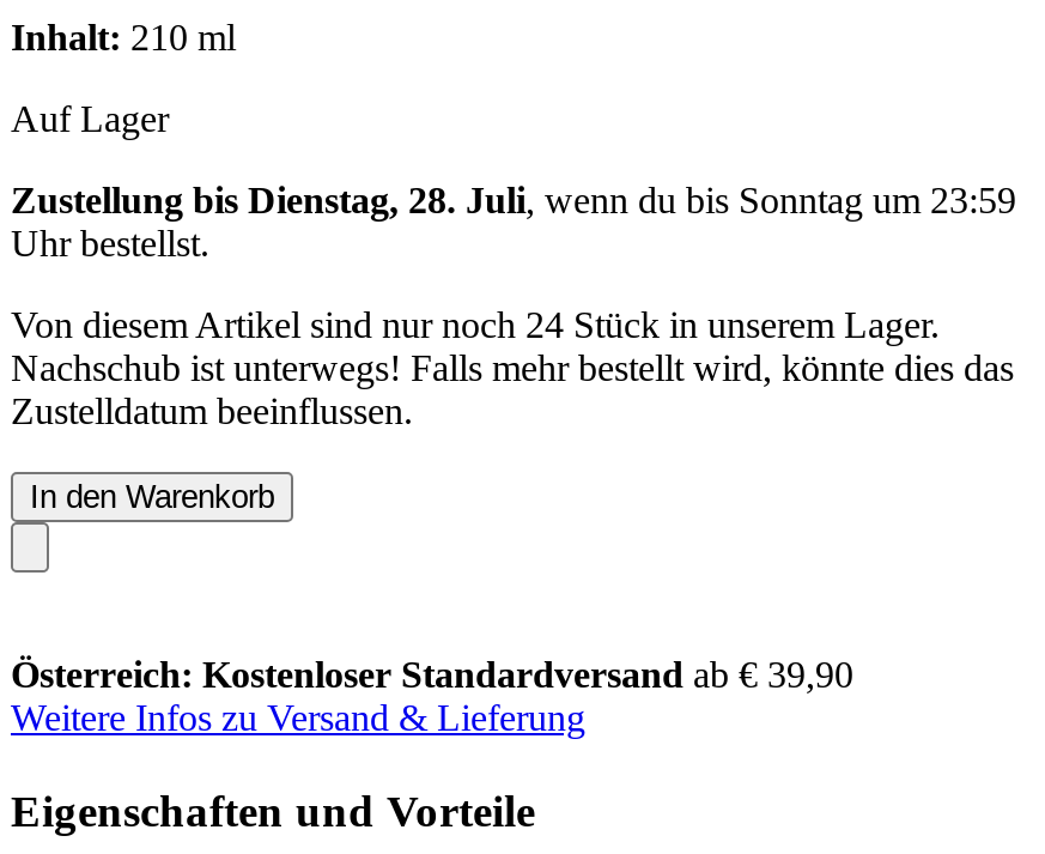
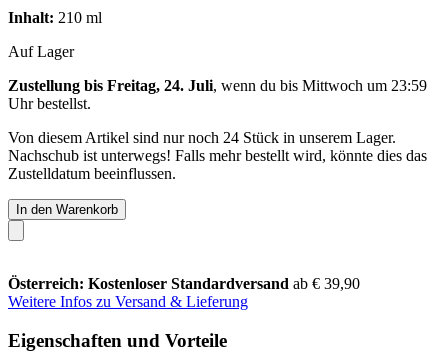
[11,179,1016,220] Zustellung bis Dienstag, 28. Juli, wenn du bis Sonntag um 23:59 -> [8,77,427,94] Zustellung bis Freitag, 24. Juli, wenn du bis Mittwoch um 23:59

